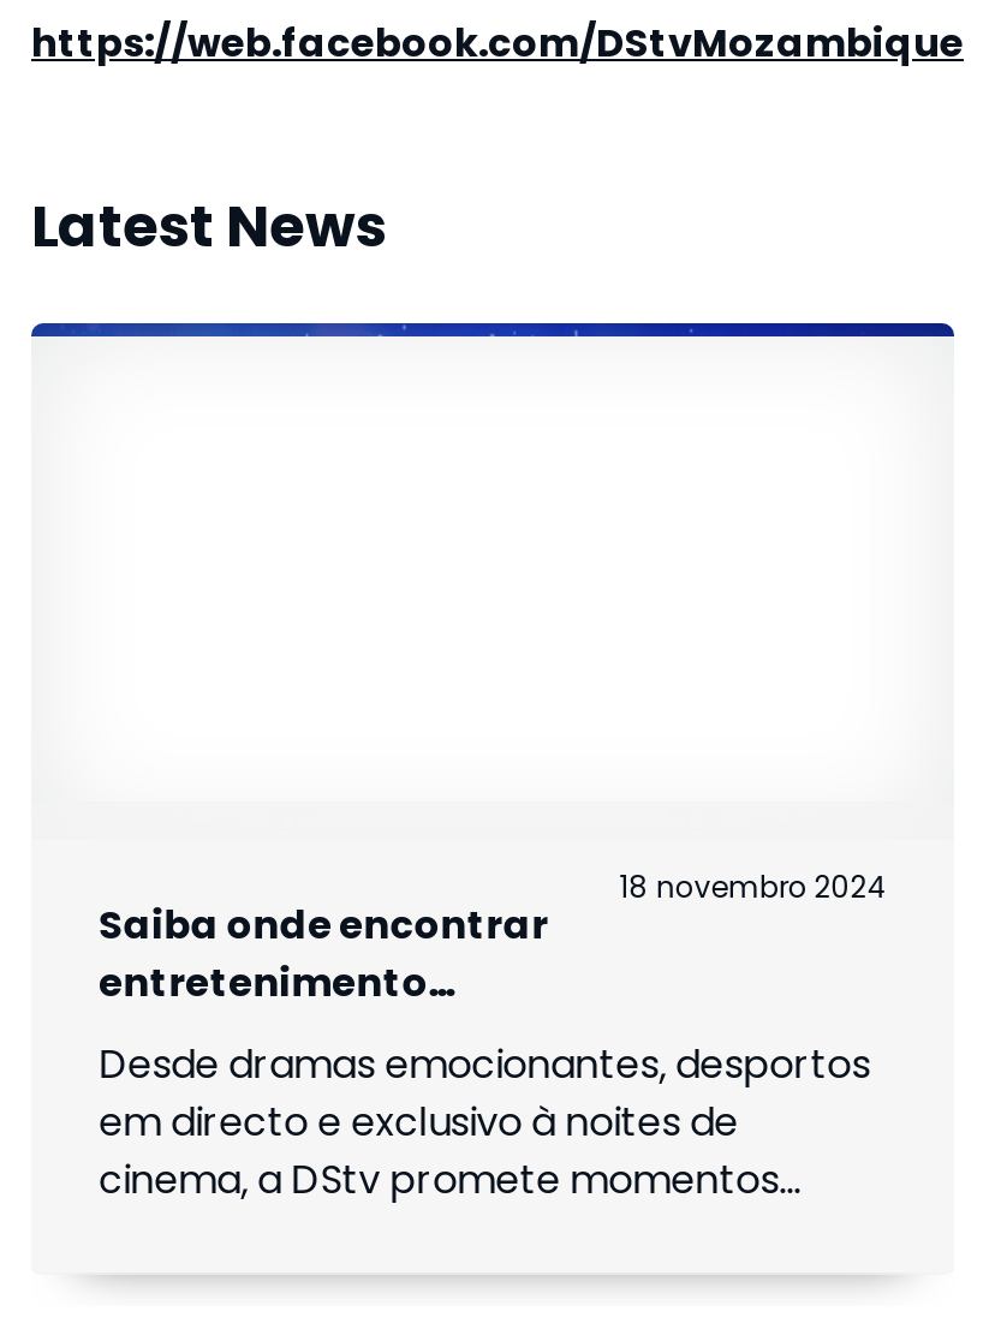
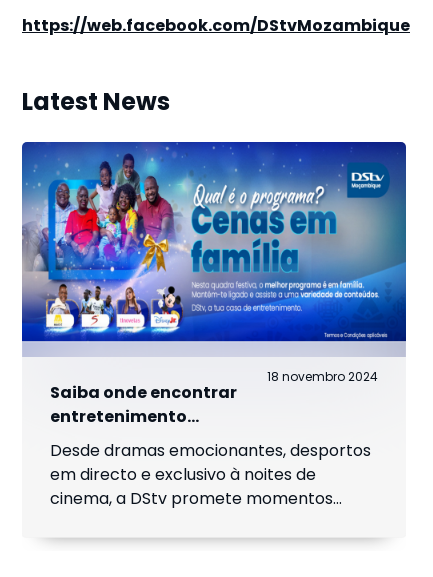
none -> [21,147,407,357] [image]

